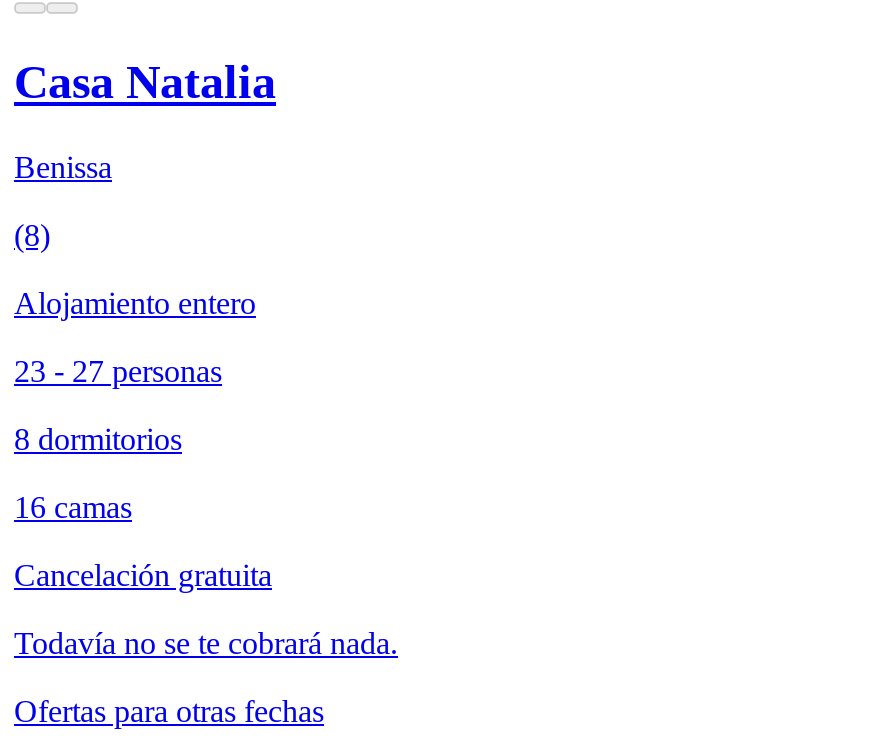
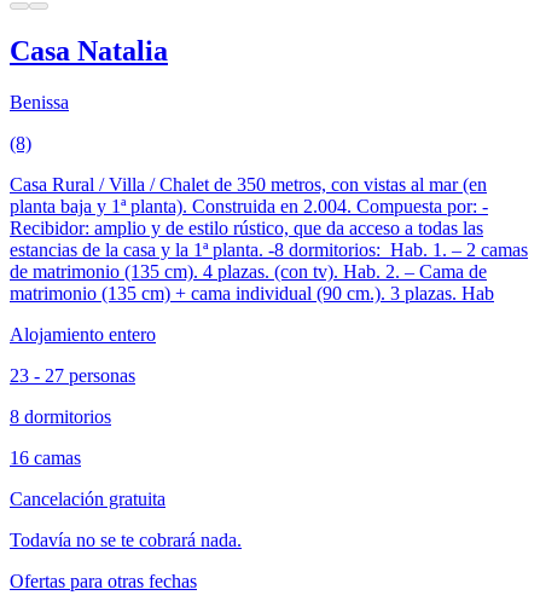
none -> [10,174,528,303] Casa Rural / Villa / Chalet de 350 metros, con vistas al mar (en | planta baja y 1ª planta). Construida en 2.004. Compuesta por: - | Recibidor: amplio y de estilo rústico, que da acceso a todas las | estancias de la casa y la 1ª planta. -8 dormitorios: Hab. 1. – 2 camas | de matrimonio (135 cm). 4 plazas. (con tv). Hab. 2. – Cama de | matrimonio (135 cm) + cama individual (90 cm.). 3 plazas. Hab

